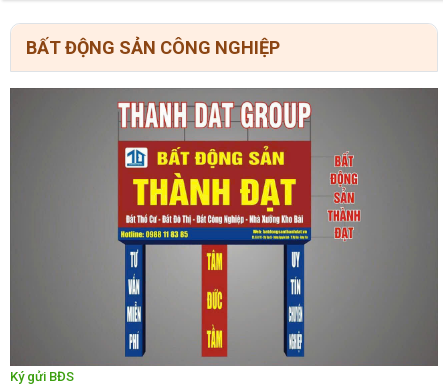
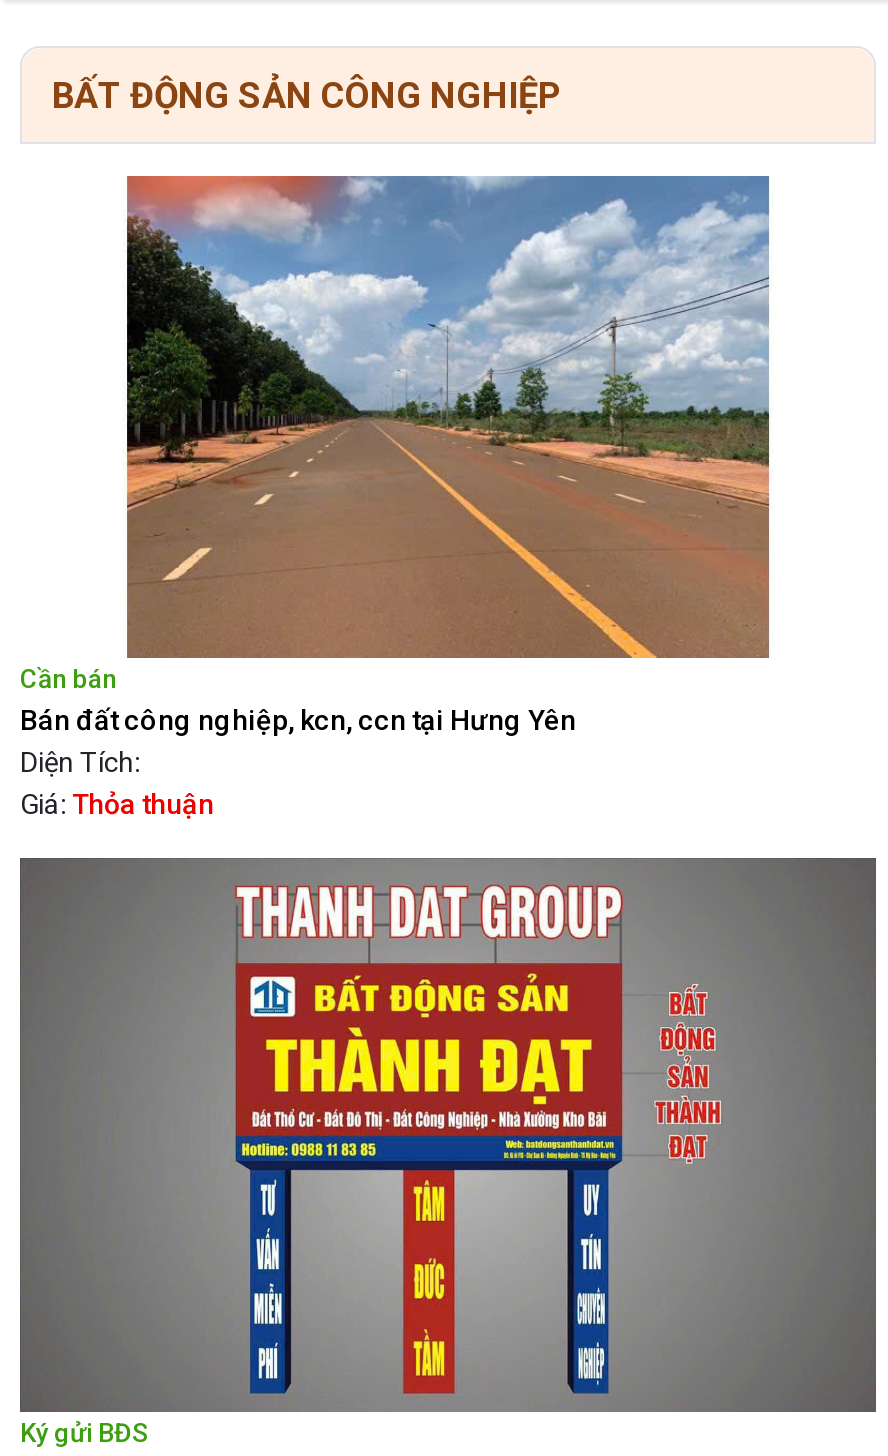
none -> [20,174,770,820] [image] | Cần bán | Bán đất công nghiệp, kcn, ccn tại Hưng Yên | Diện Tích: | Giá: Thỏa thuận

